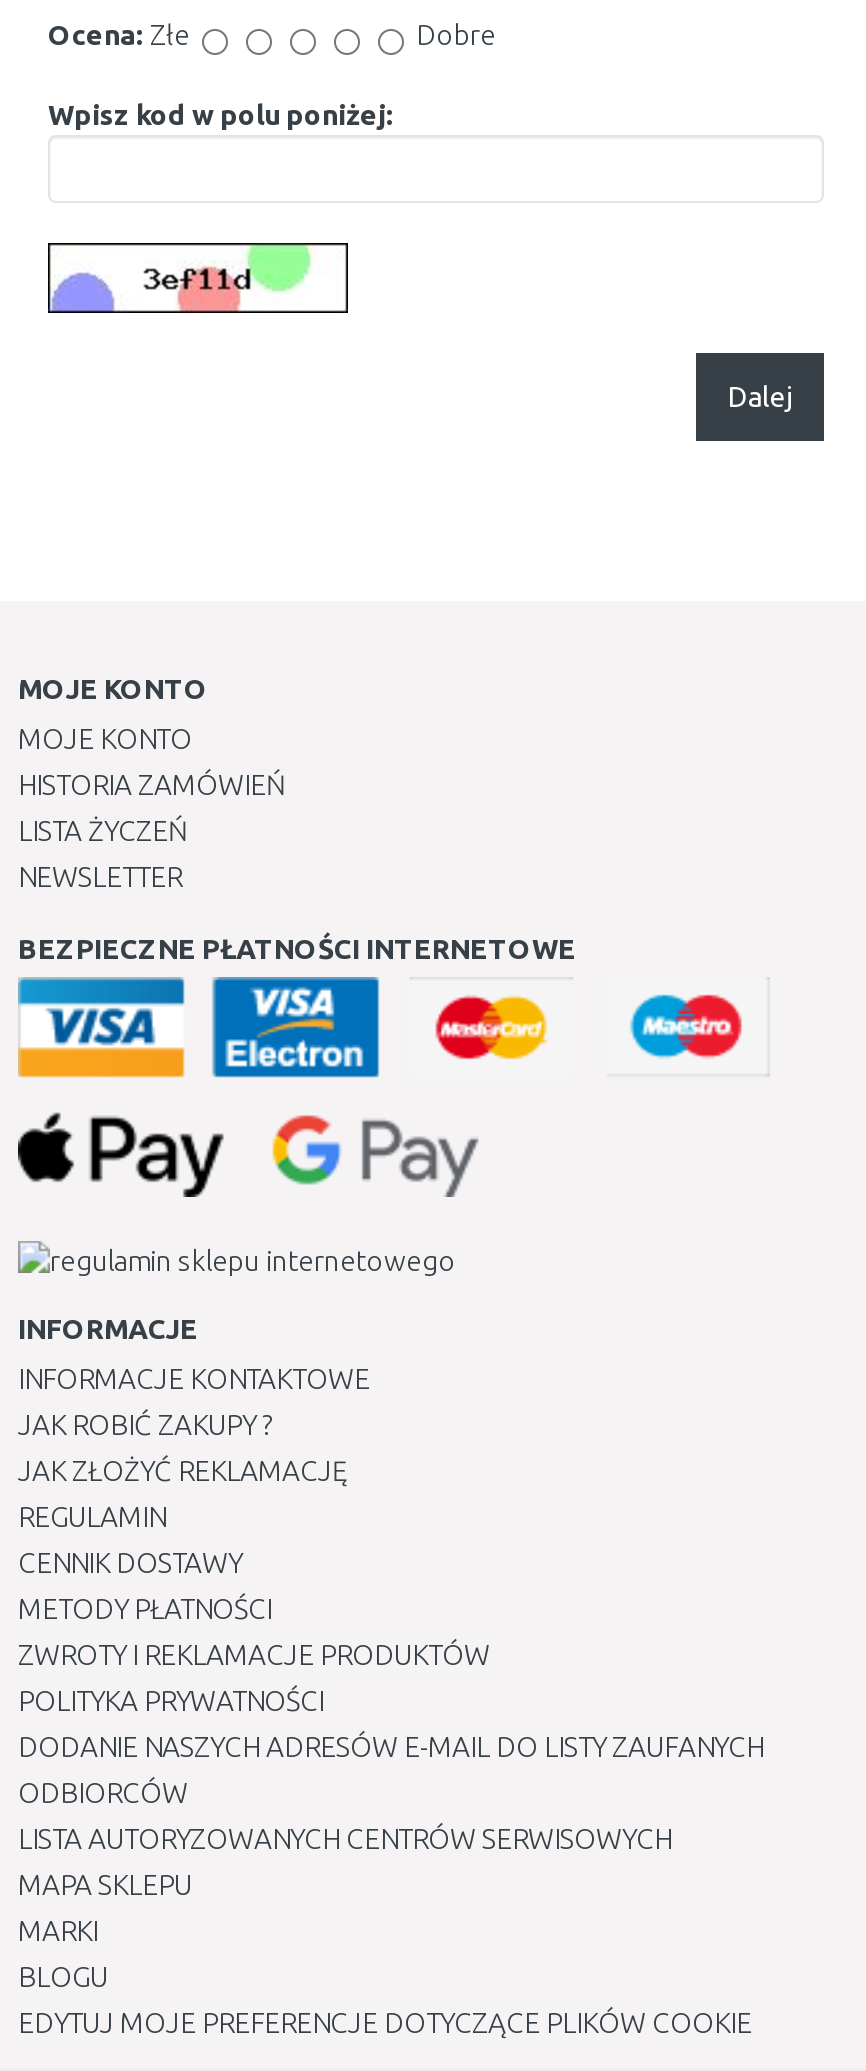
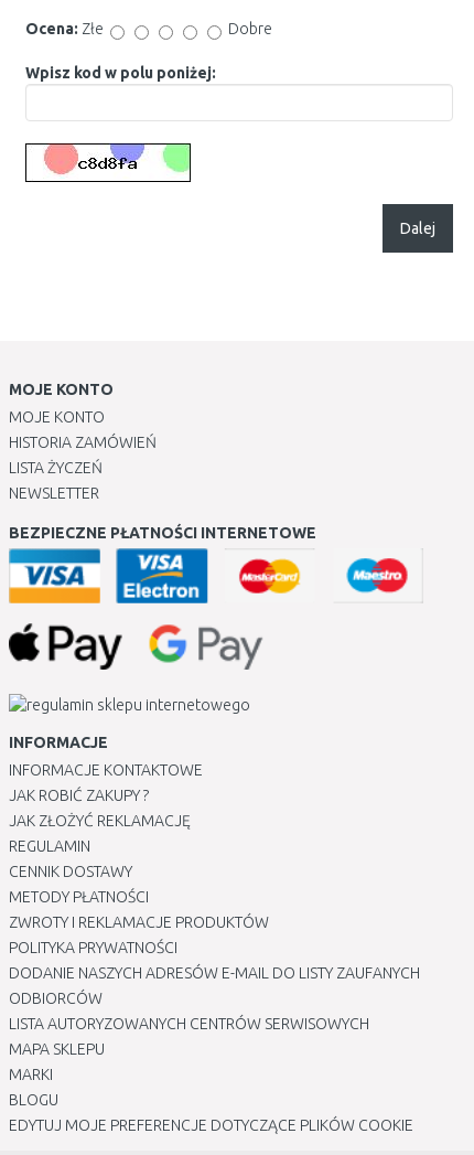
[50,243,348,313] [image] -> [26,143,191,182] [image]

